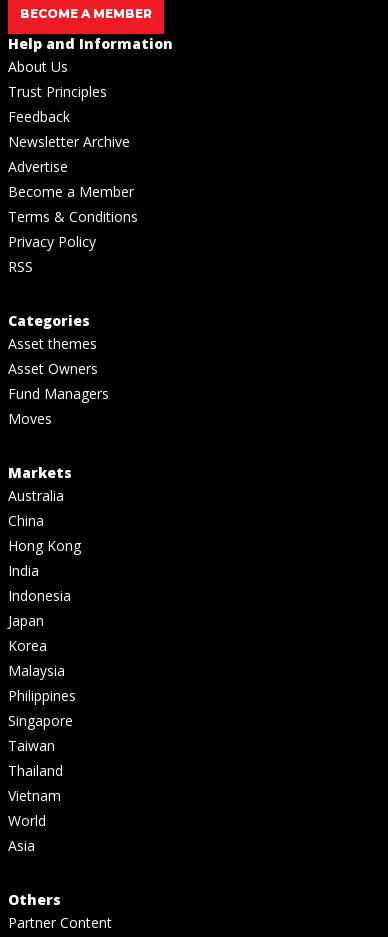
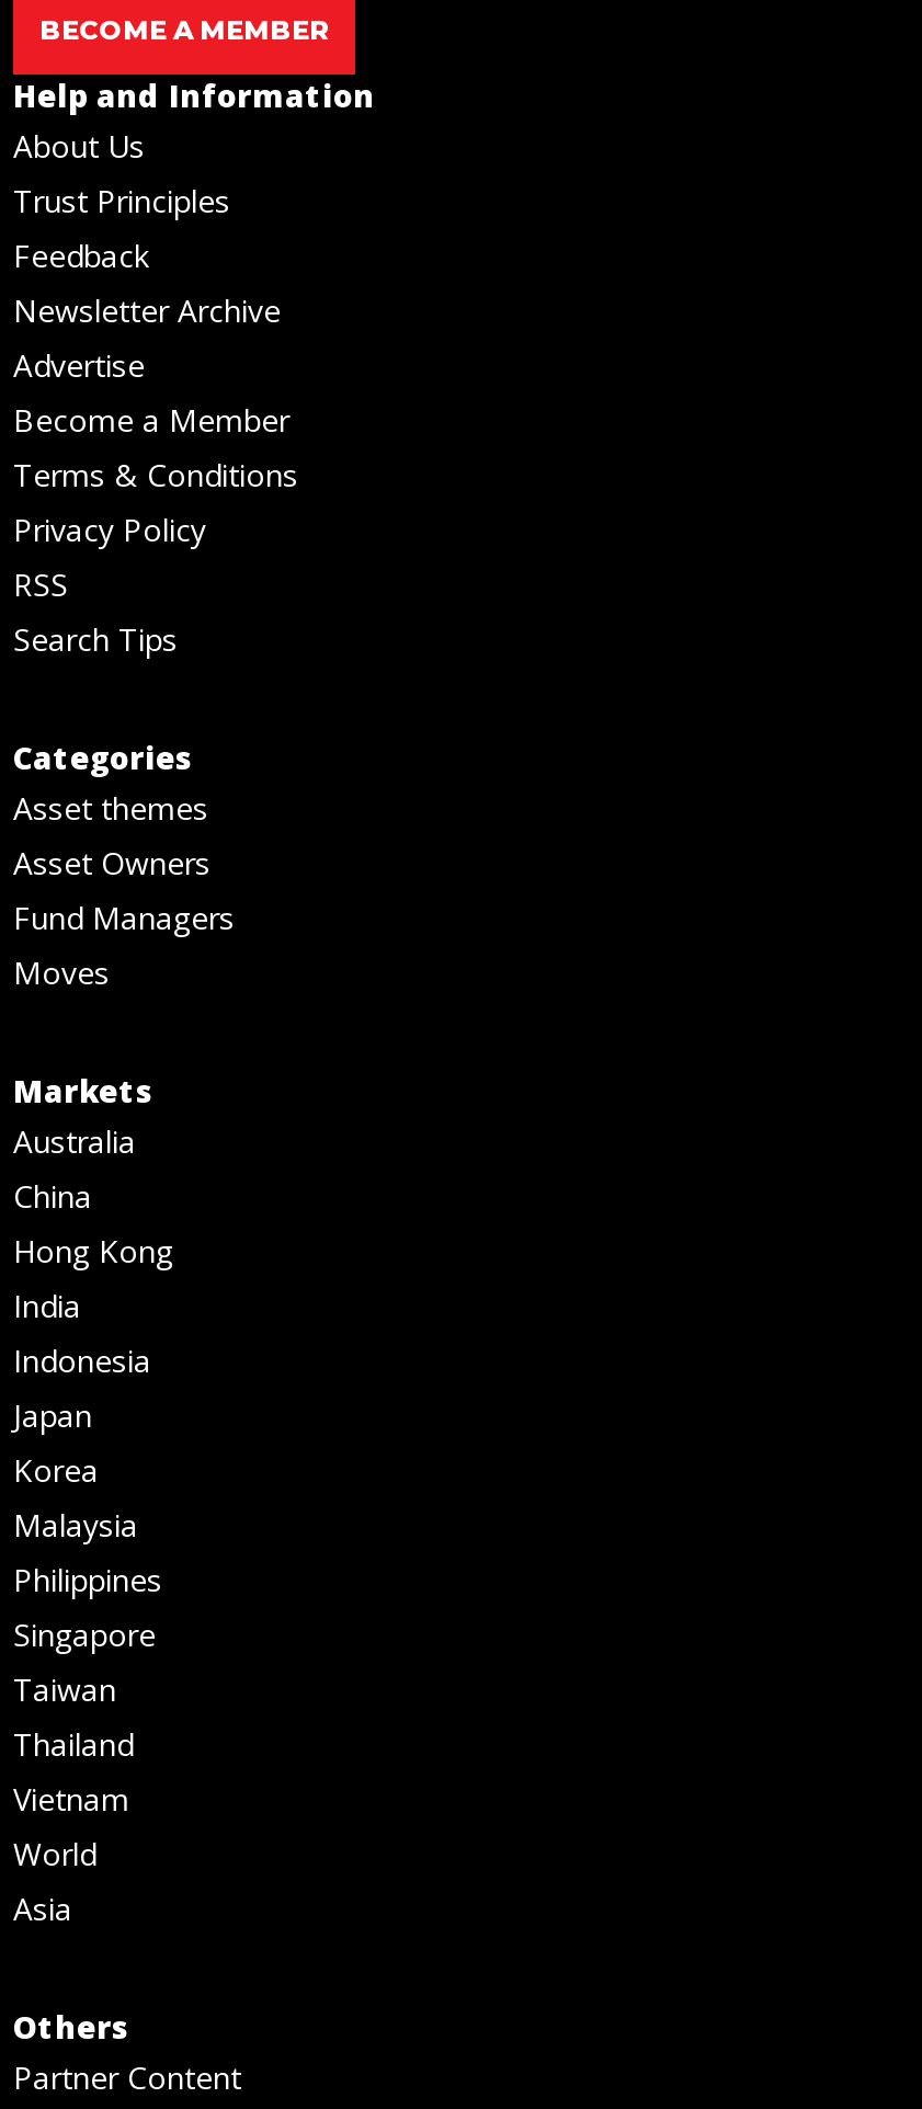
none -> [13,618,178,660] Search Tips

